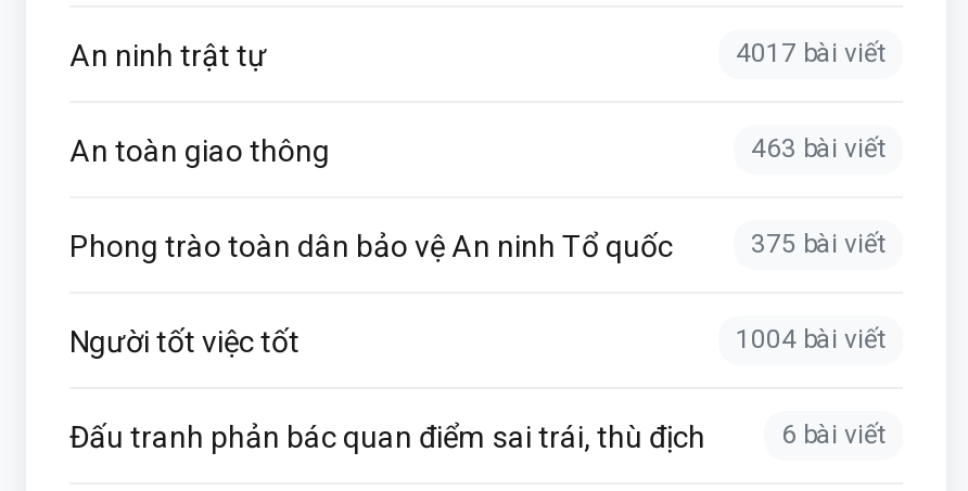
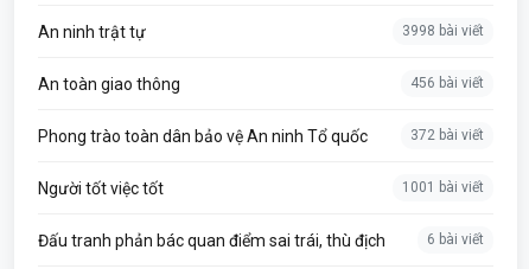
[736,38,886,68] 4017 bài viết -> [402,23,484,39] 3998 bài viết
[751,133,886,164] 463 bài viết -> [410,75,484,91] 456 bài viết
[751,229,886,259] 375 bài viết -> [410,127,484,143] 372 bài viết
[736,324,886,354] 1004 bài viết -> [402,179,484,196] 1001 bài viết

